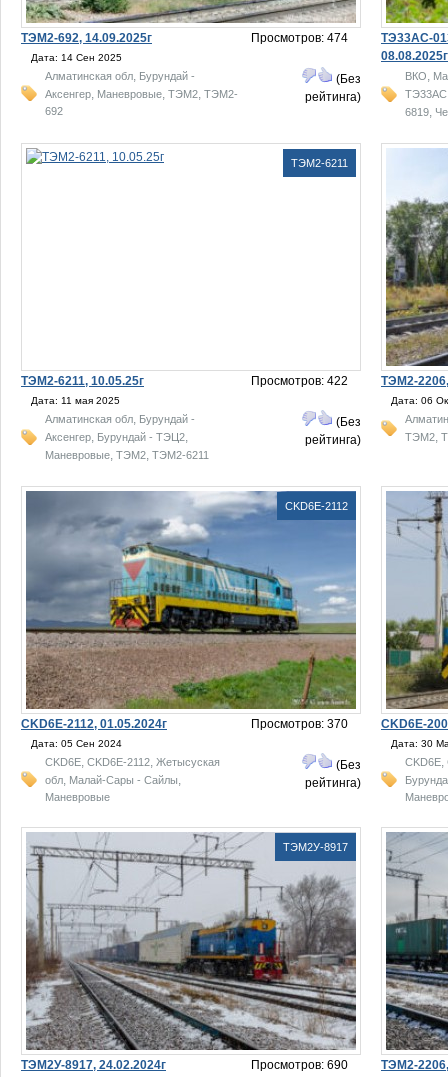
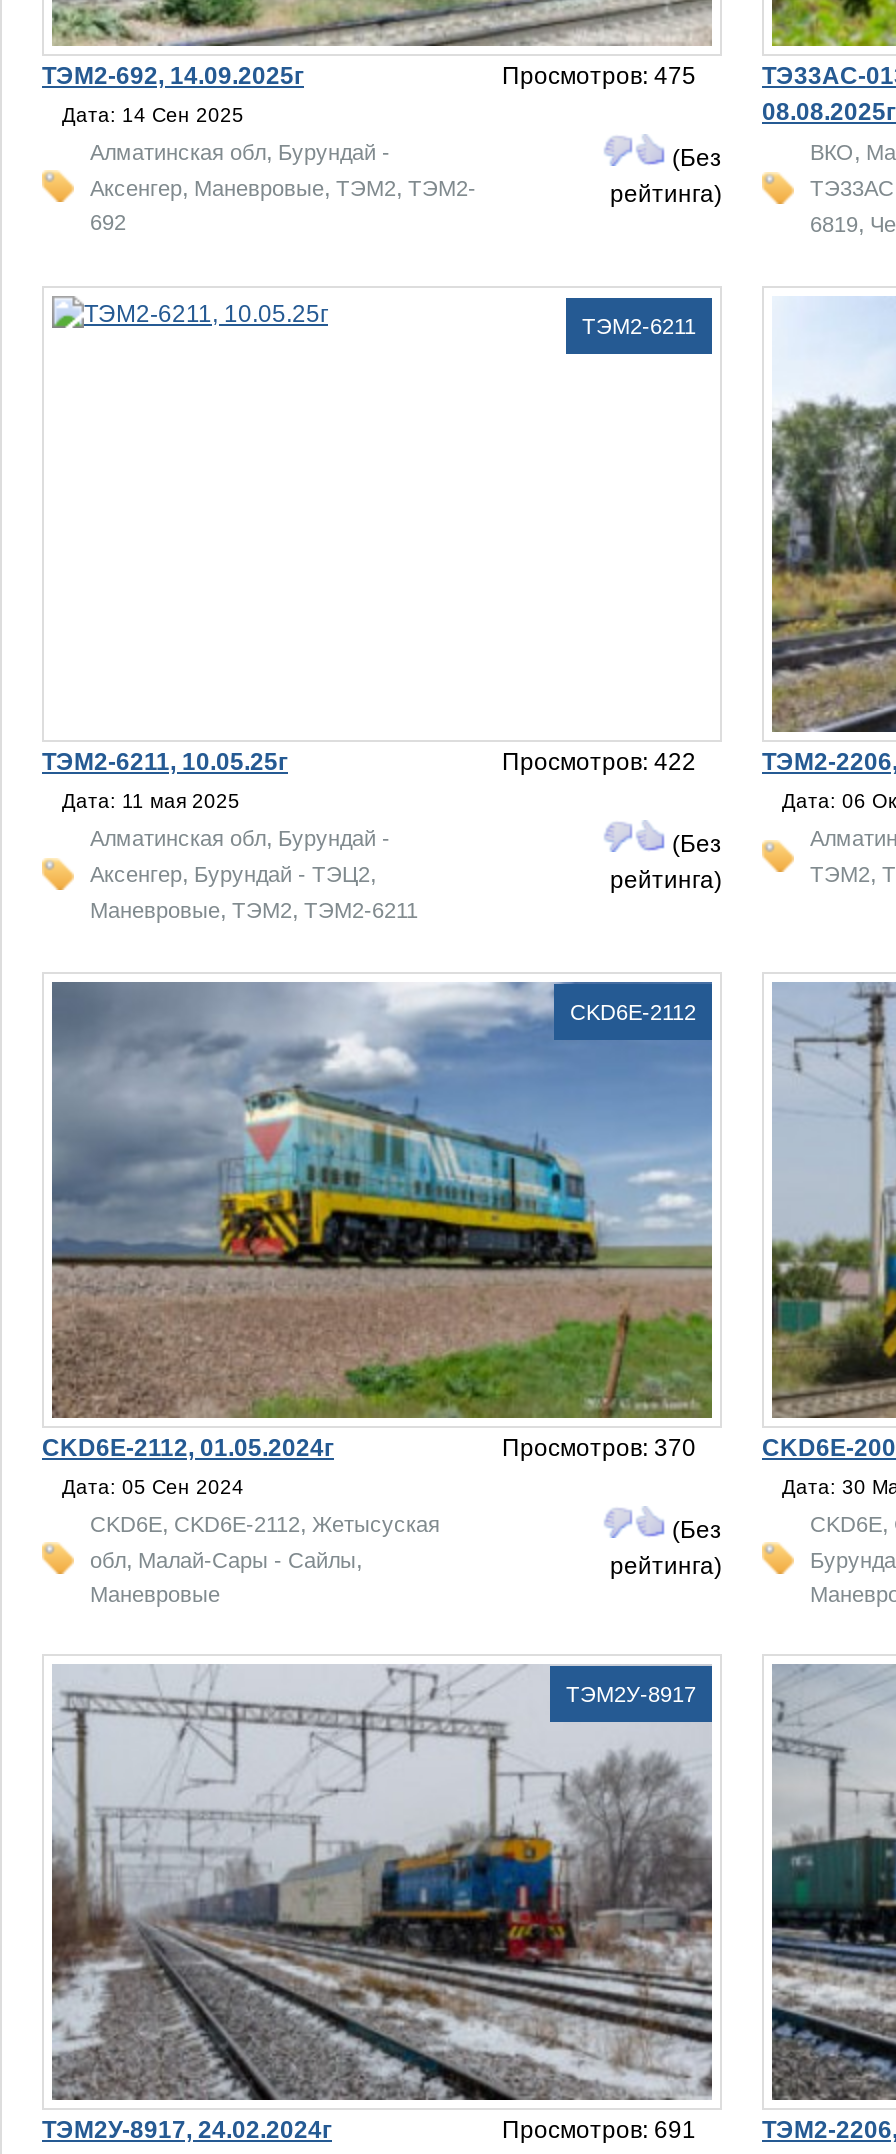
[251,31,348,45] Просмотров: 474 -> [502,62,696,90] Просмотров: 475
[251,1058,348,1072] Просмотров: 690 -> [502,2116,696,2144] Просмотров: 691

